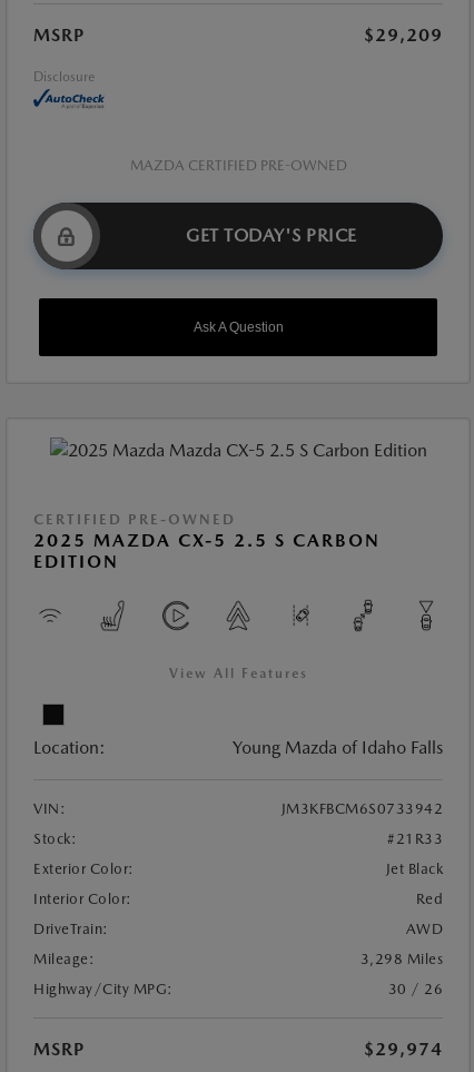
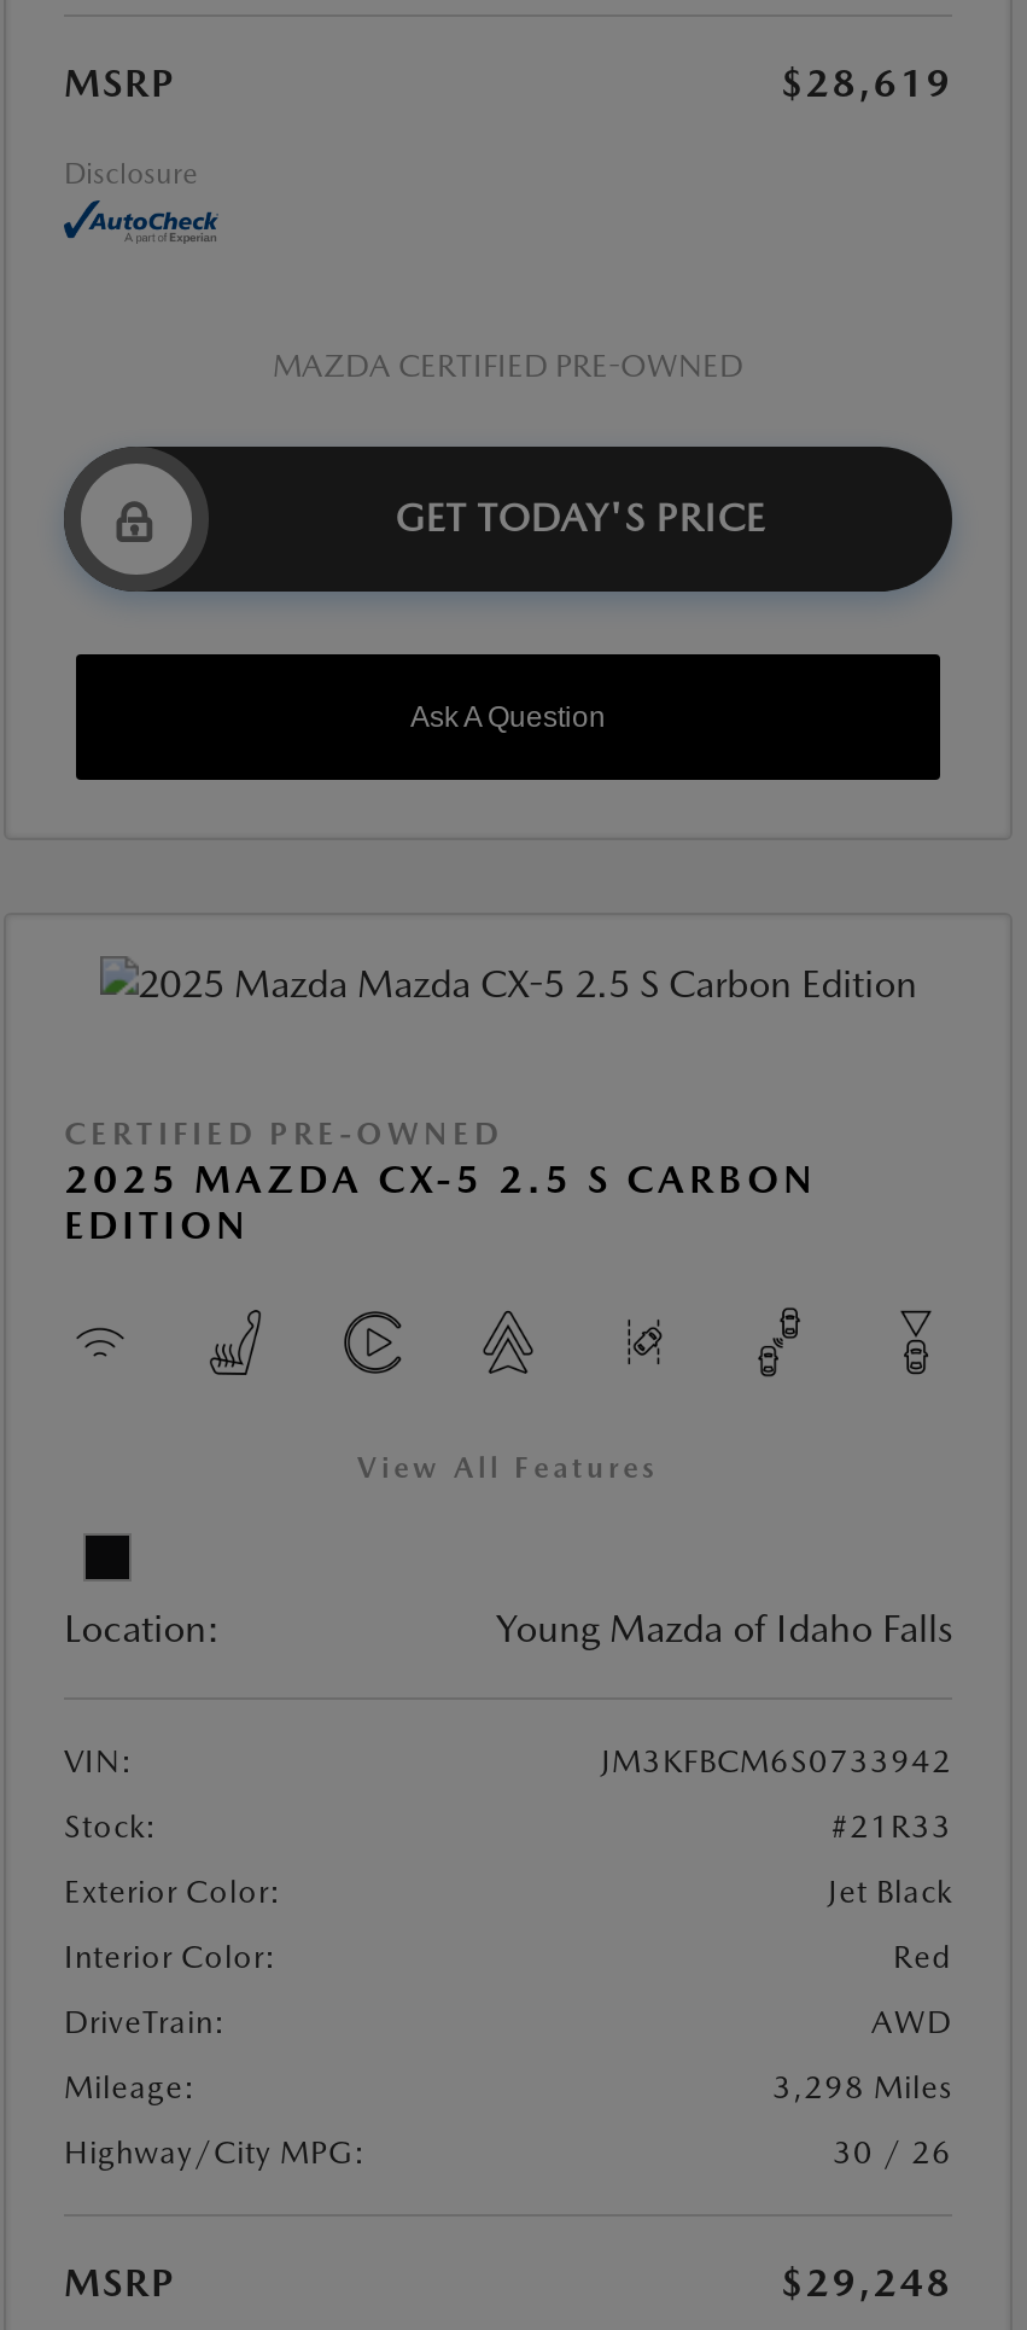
[364,25,443,46] $29,209 -> [781,61,952,106] $28,619
[364,1039,443,1060] $29,974 -> [781,2261,952,2307] $29,248

